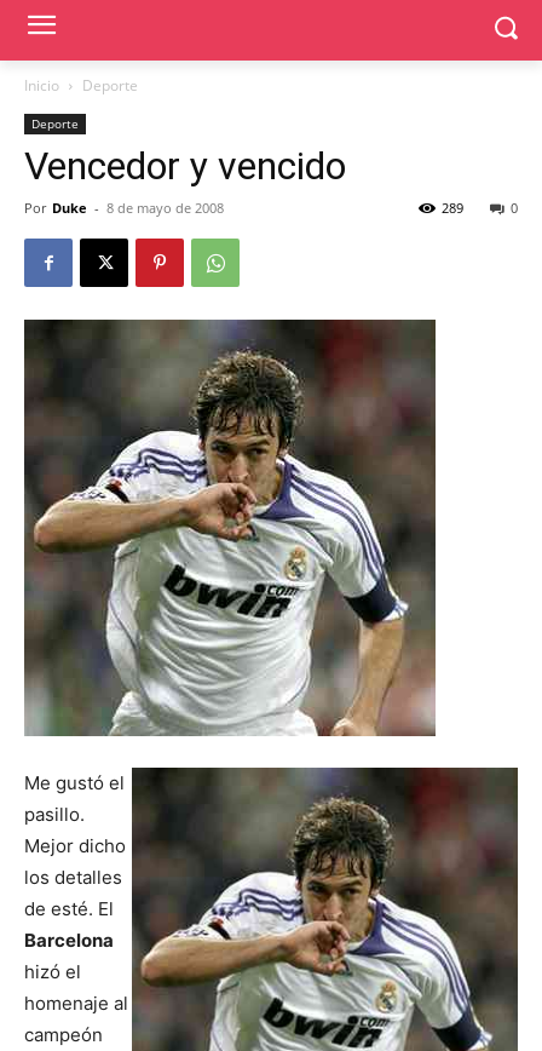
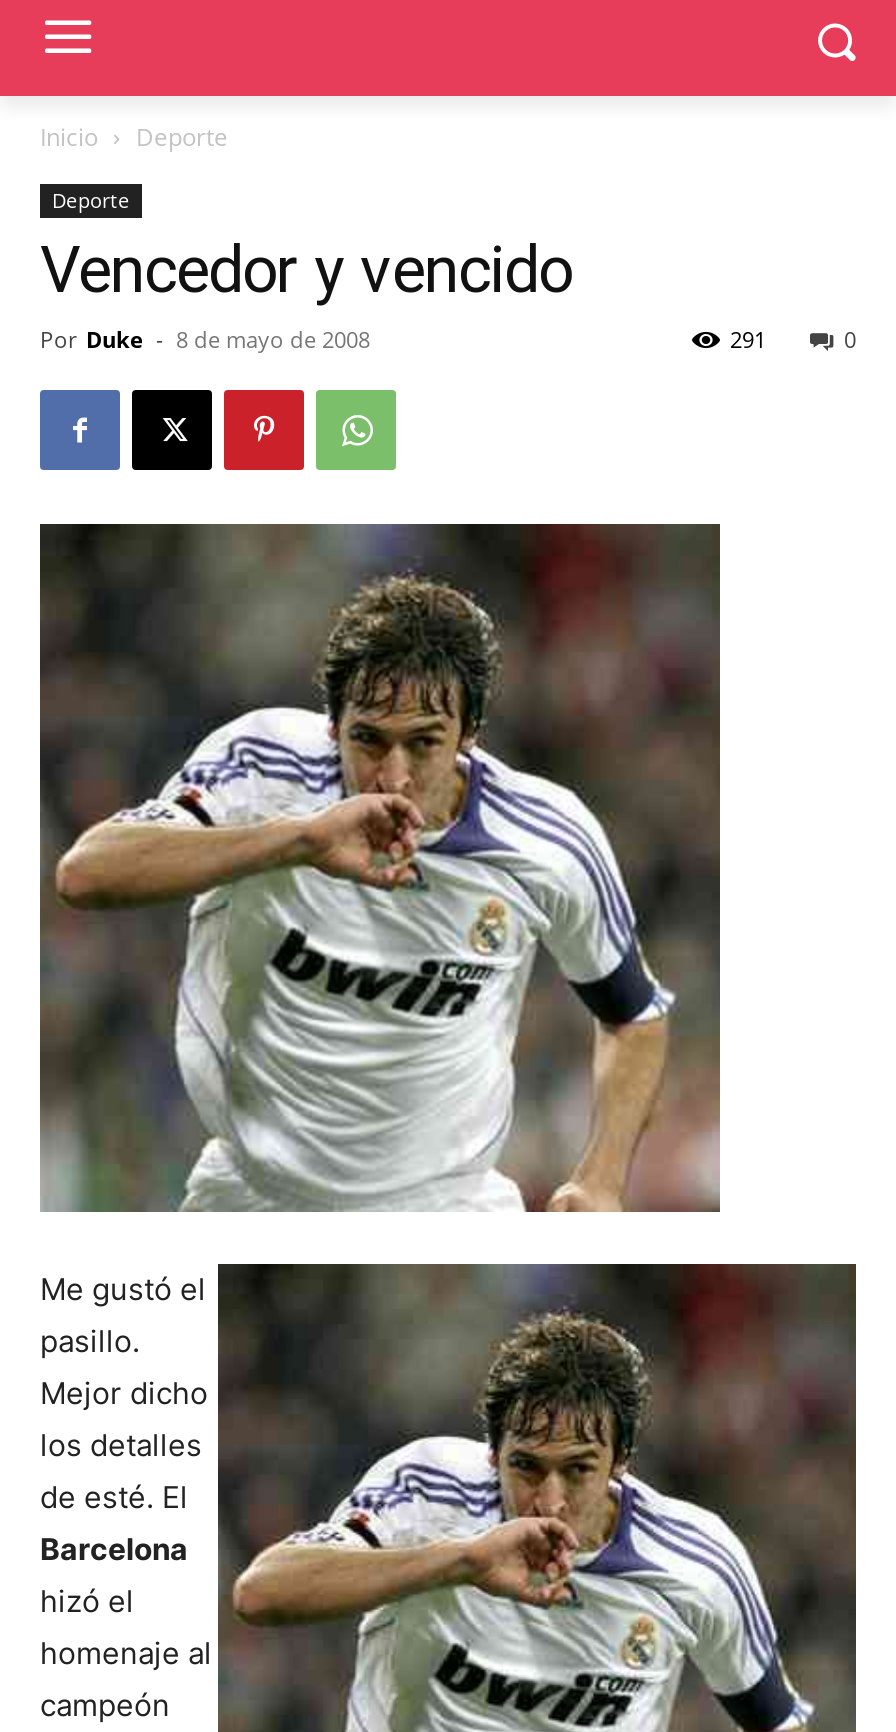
[442,199,463,217] 289 -> [730,324,766,354] 291

